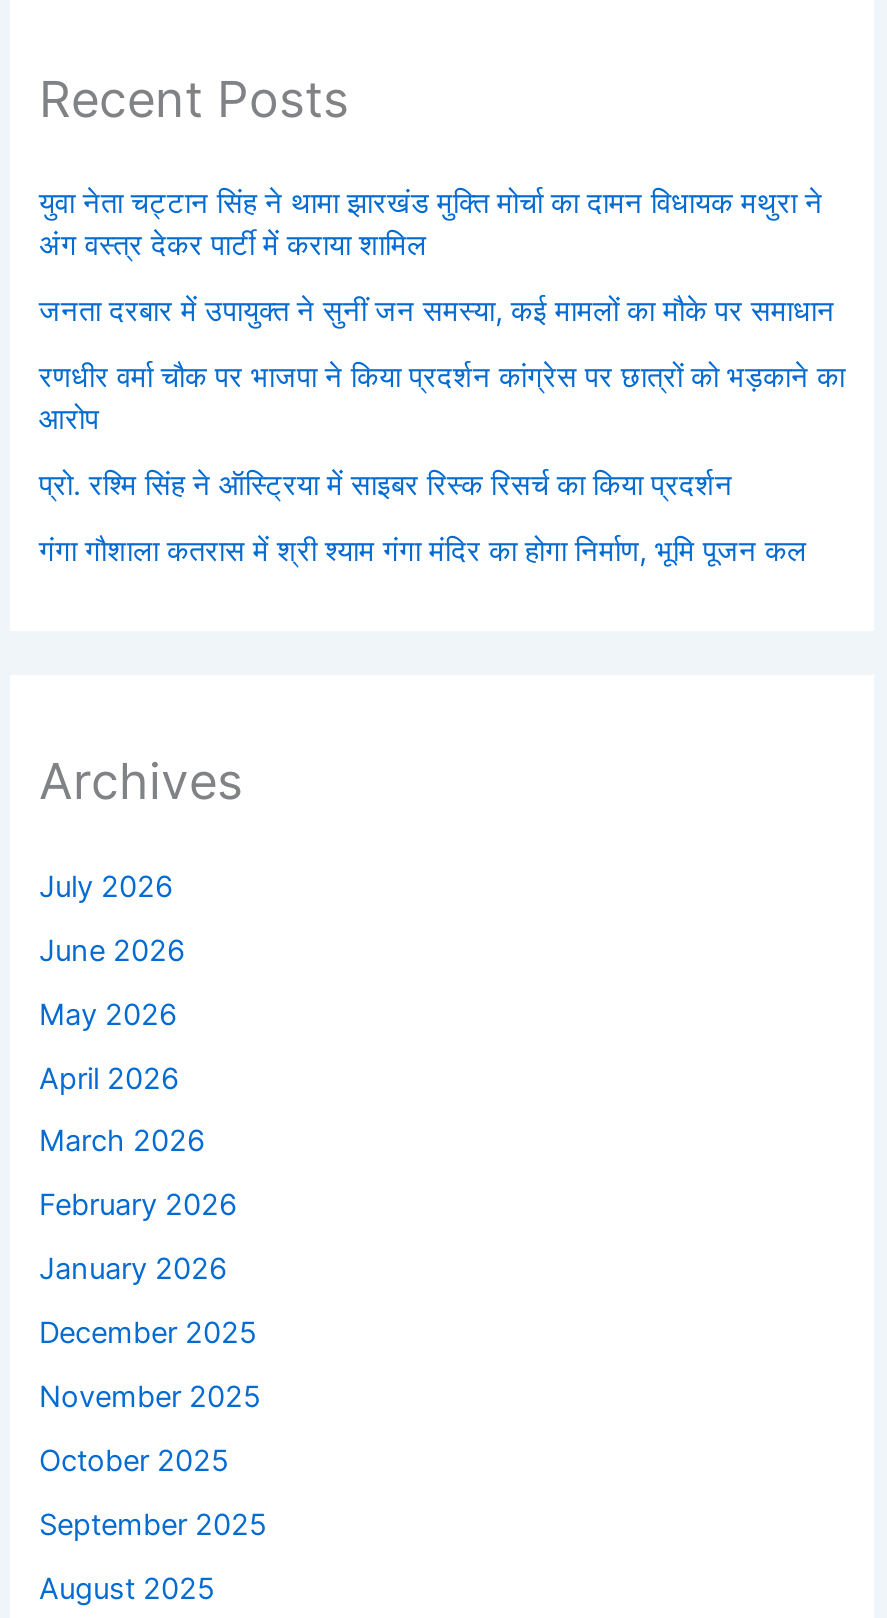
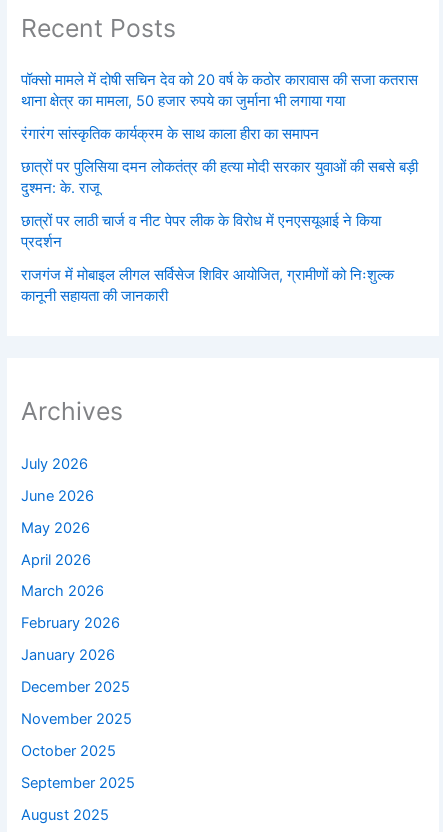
[39,185,823,263] युवा नेता चट्टान सिंह ने थामा झारखंड मुक्ति मोर्चा का दामन विधायक मथुरा ने | अंग वस्त्र देकर पार्टी में कराया शामिल -> [21,71,418,110] पॉक्सो मामले में दोषी सचिन देव को 20 वर्ष के कठोर कारावास की सजा कतरास | थाना क्षेत्र का मामला, 50 हजार रुपये का जुर्माना भी लगाया गया
[39,293,835,329] जनता दरबार में उपायुक्त ने सुनीं जन समस्या, कई मामलों का मौके पर समाधान -> [21,125,319,143] रंगारंग सांस्कृतिक कार्यक्रम के साथ काला हीरा का समापन
[39,359,845,437] रणधीर वर्मा चौक पर भाजपा ने किया प्रदर्शन कांग्रेस पर छात्रों को भड़काने का | आरोप -> [21,158,418,197] छात्रों पर पुलिसिया दमन लोकतंत्र की हत्या मोदी सरकार युवाओं की सबसे बड़ी | दुश्मन: के. राजू
[39,467,733,503] प्रो. रश्मि सिंह ने ऑस्ट्रिया में साइबर रिस्क रिसर्च का किया प्रदर्शन -> [21,212,381,251] छात्रों पर लाठी चार्ज व नीट पेपर लीक के विरोध में एनएसयूआई ने किया | प्रदर्शन
[39,533,807,569] गंगा गौशाला कतरास में श्री श्याम गंगा मंदिर का होगा निर्माण, भूमि पूजन कल -> [21,266,394,305] राजगंज में मोबाइल लीगल सर्विसेज शिविर आयोजित, ग्रामीणों को निःशुल्क | कानूनी सहायता की जानकारी

